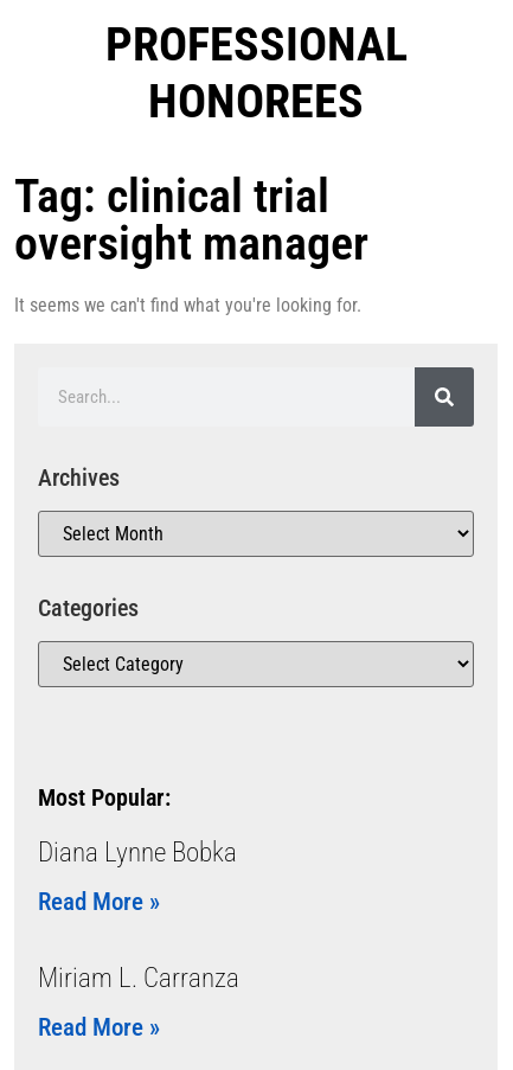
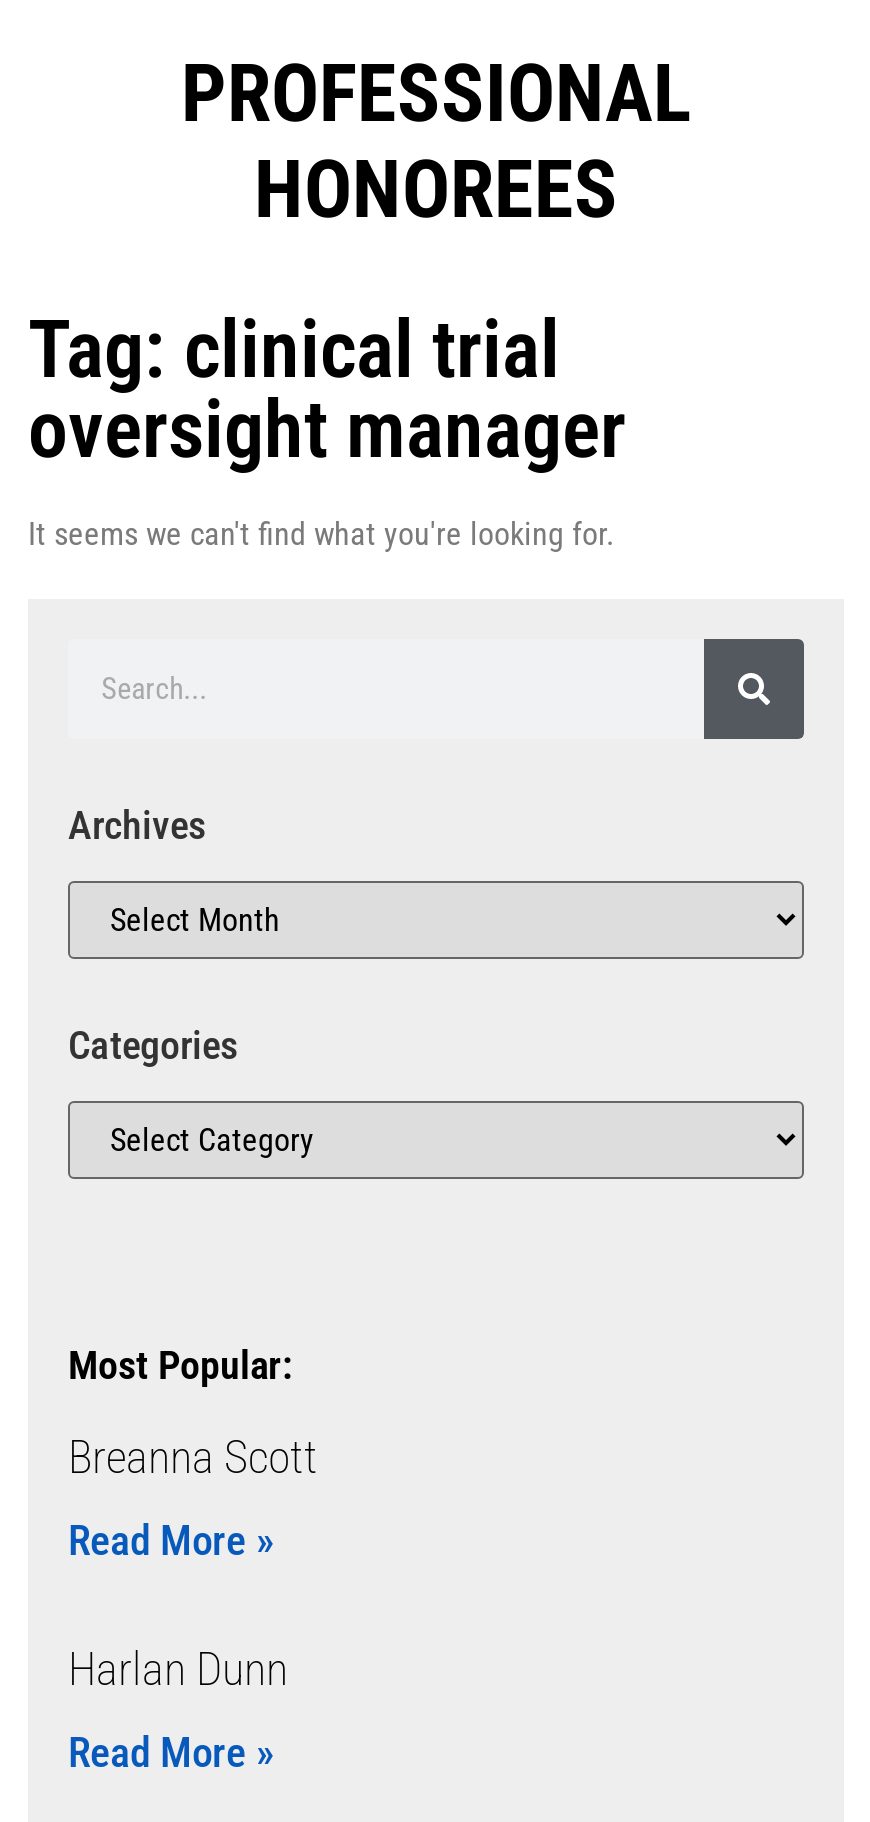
[38,836,237,868] Diana Lynne Bobka -> [68,1430,318,1484] Breanna Scott
[38,962,239,994] Miriam L. Carranza -> [68,1642,288,1696] Harlan Dunn

